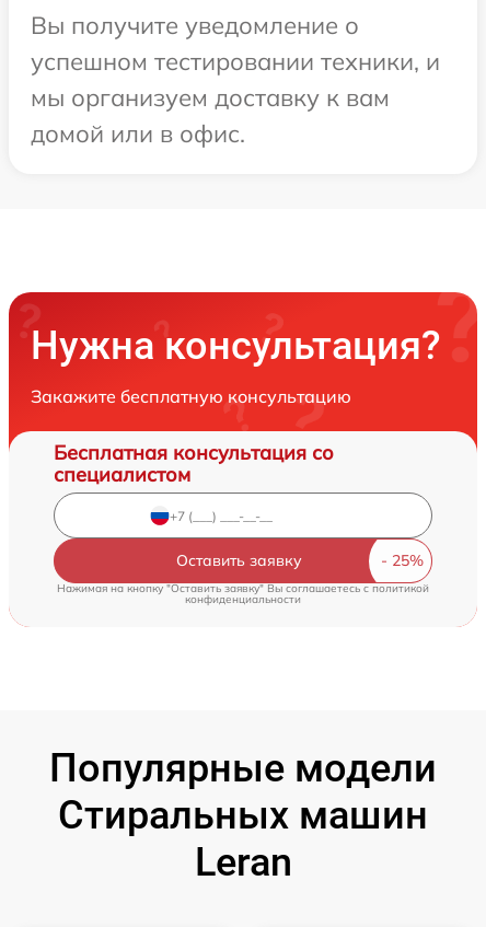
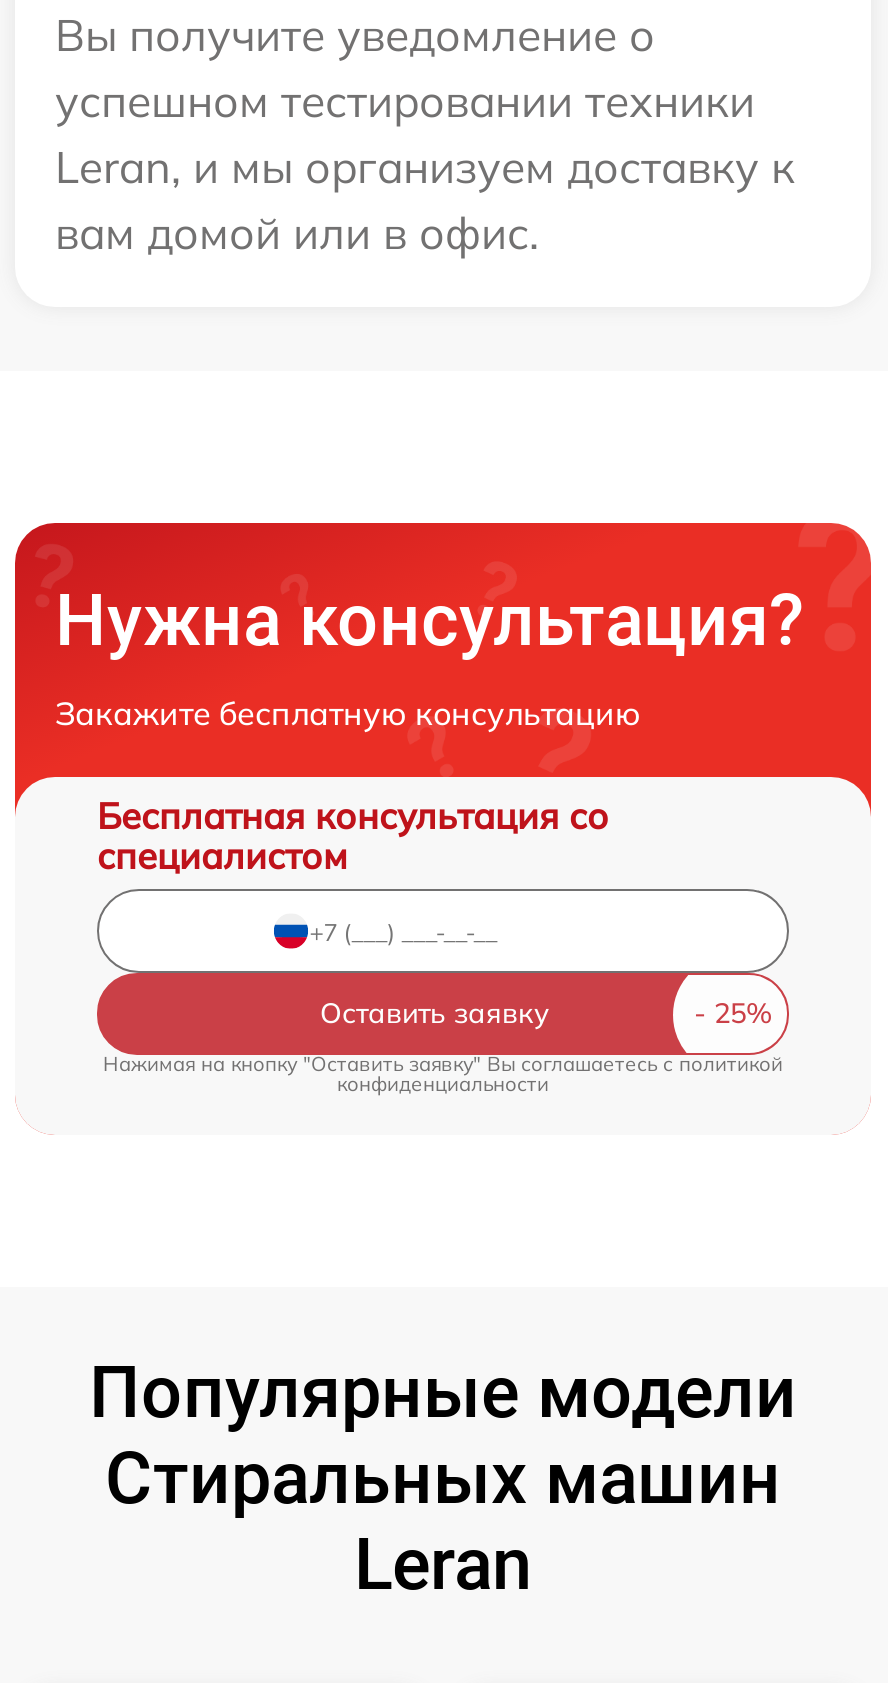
[31,46,440,149] успешном тестировании техники, и | мы организуем доставку к вам | домой или в офис. -> [55,74,795,262] успешном тестировании техники | Leran, и мы организуем доставку к | вам домой или в офис.

